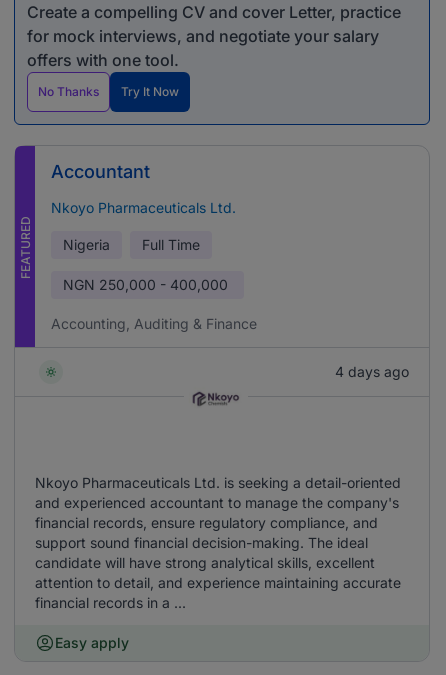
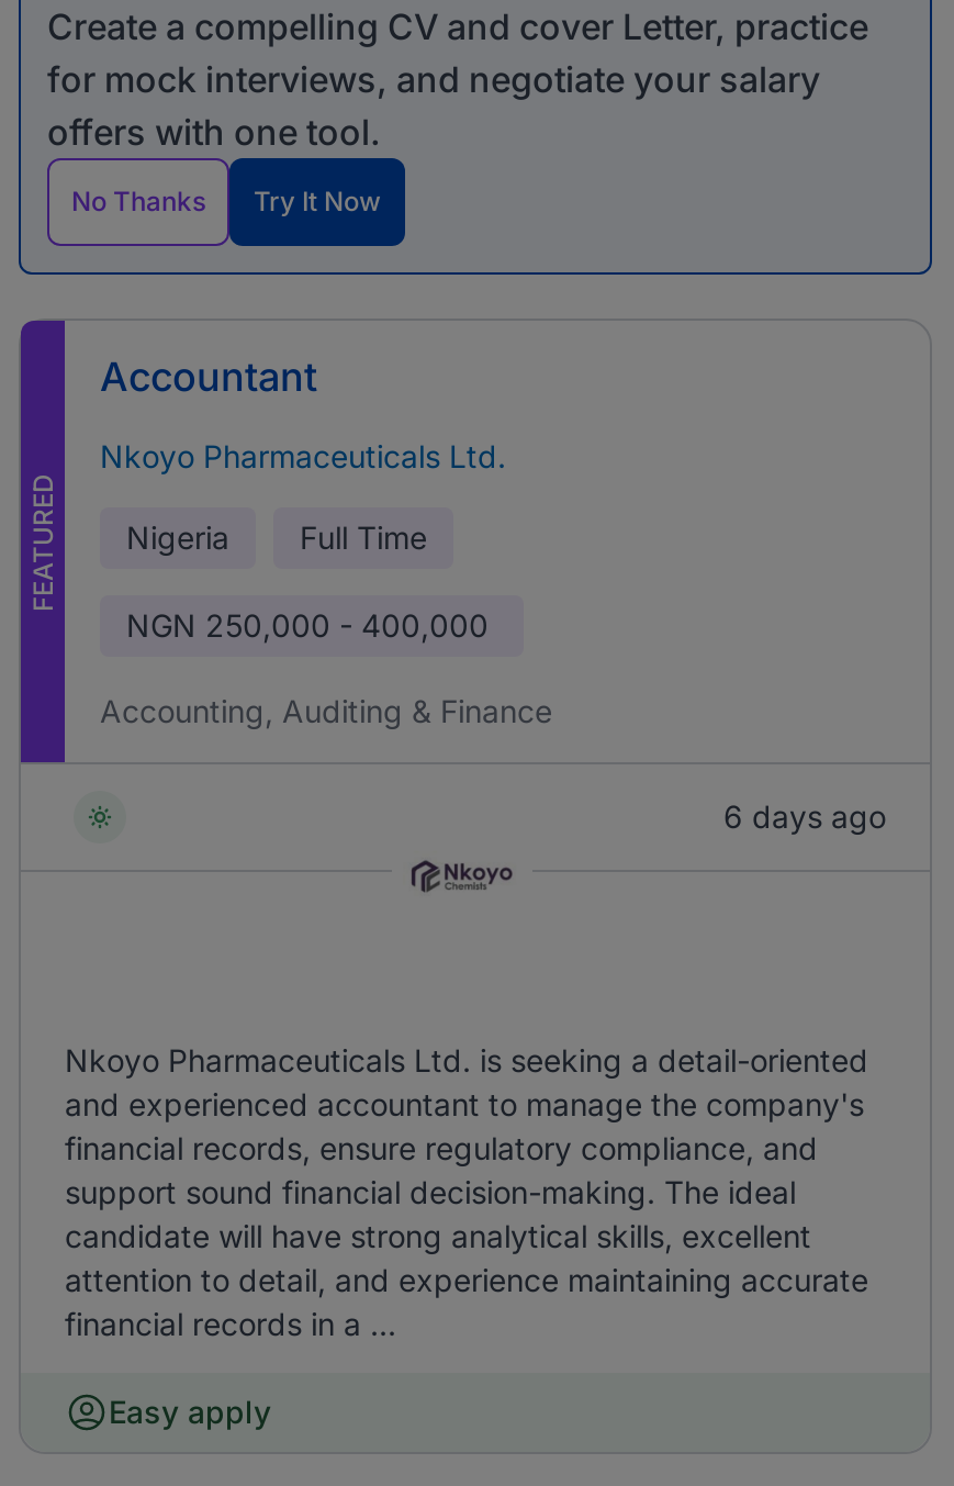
[335,363,409,380] 4 days ago -> [723,797,886,835] 6 days ago

